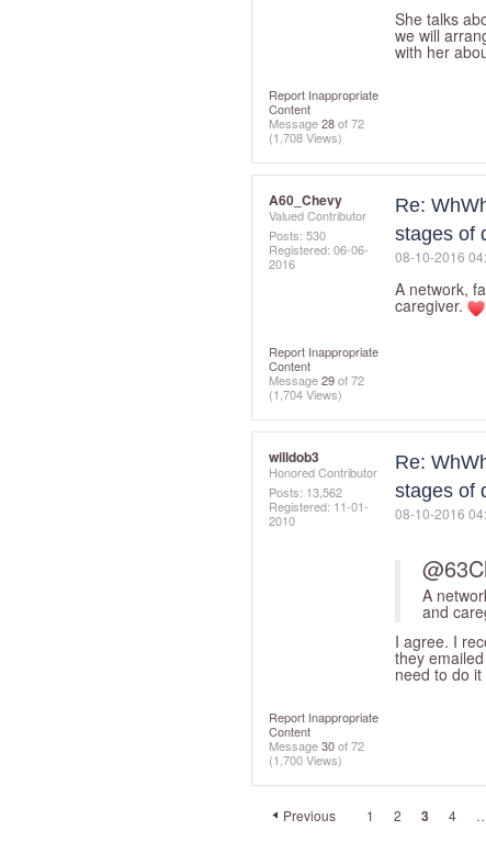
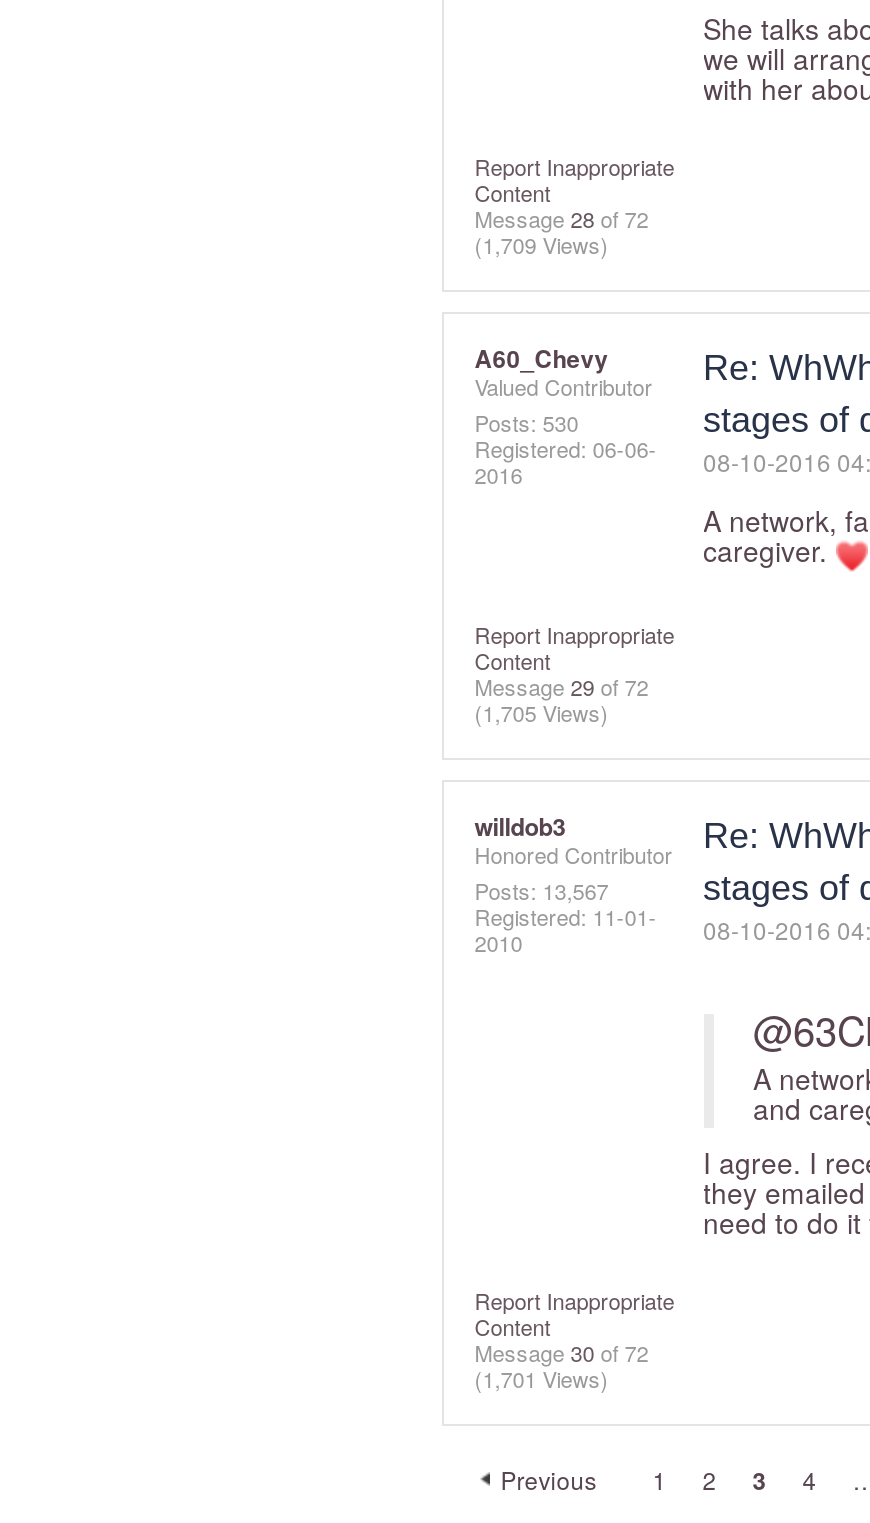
[269,129,343,146] (1,708 Views) -> [474,229,608,261] (1,709 Views)
[269,385,343,403] (1,704 Views) -> [474,695,608,727] (1,705 Views)
[269,483,343,500] Posts: 13,562 -> [474,873,608,905] Posts: 13,567
[269,751,343,768] (1,700 Views) -> [474,1362,608,1394] (1,701 Views)

